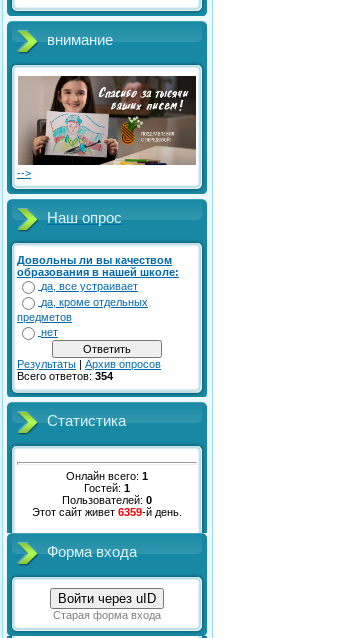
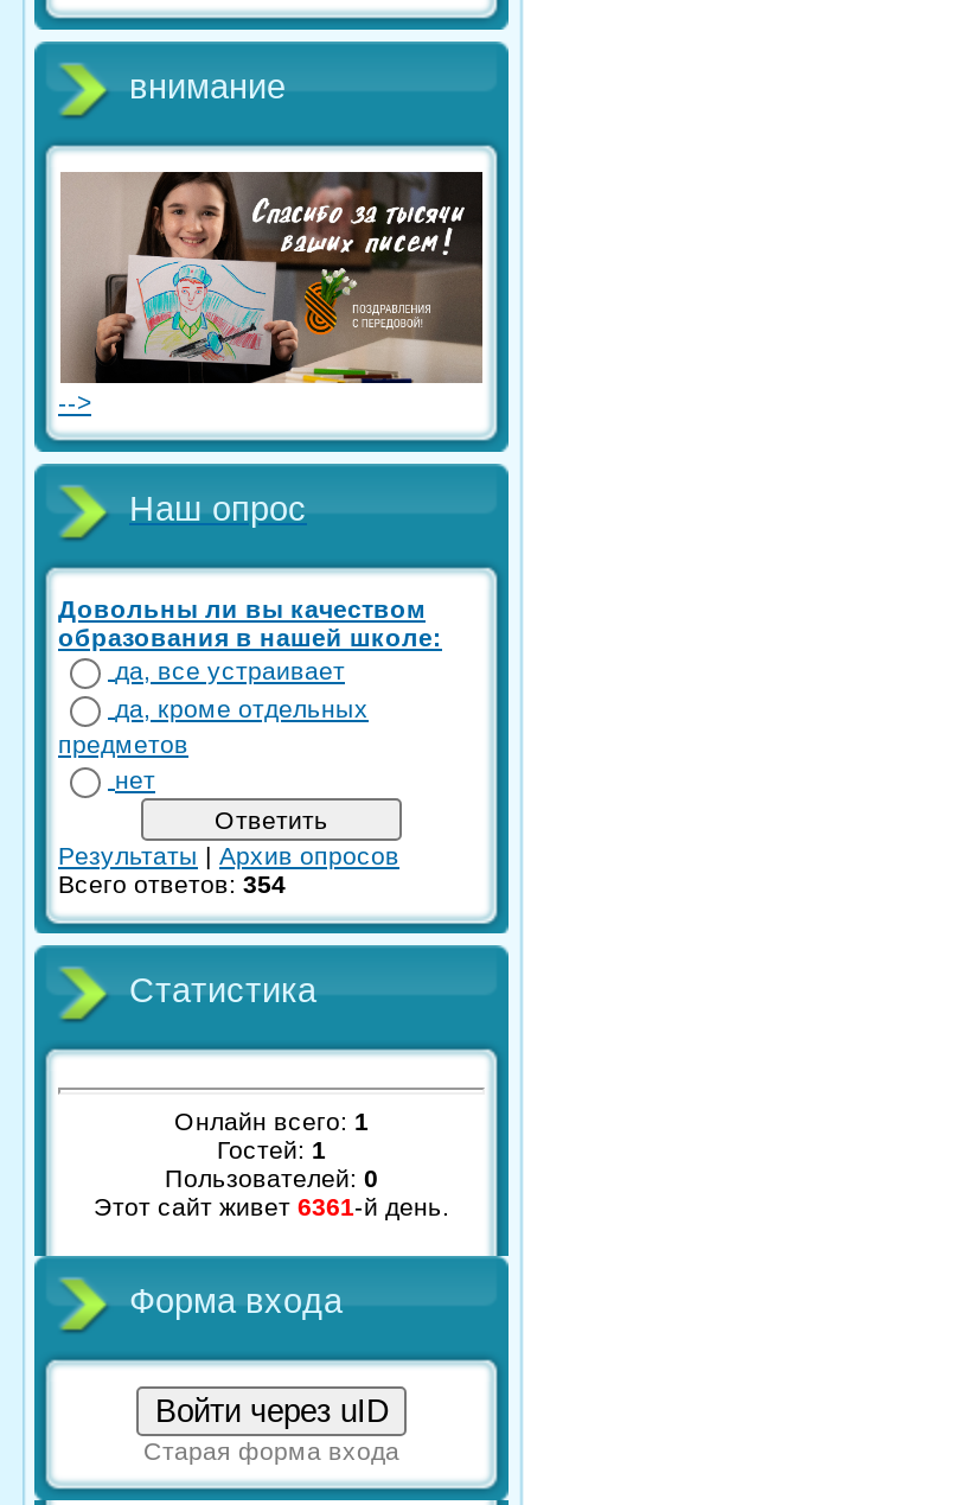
[32,506,182,518] Этот сайт живет 6359-й день. -> [94,1192,449,1221] Этот сайт живет 6361-й день.

